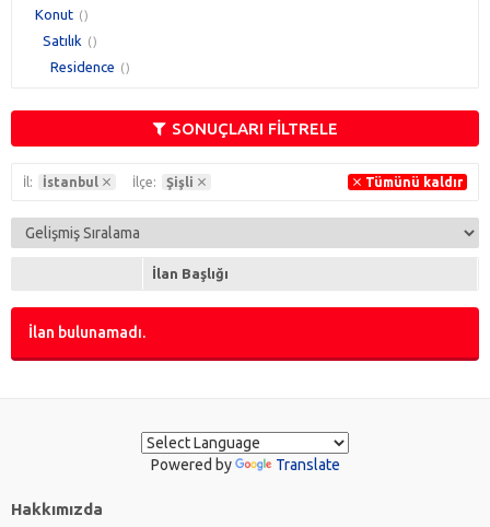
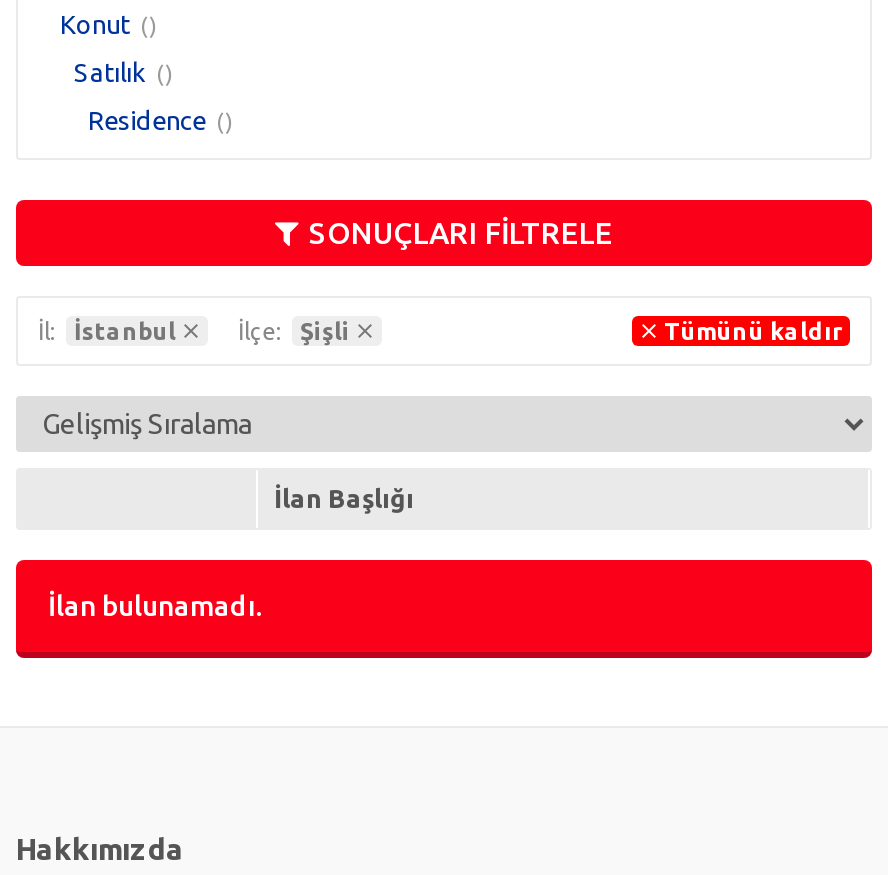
[150,456,340,473] Powered by | Translate -> none

